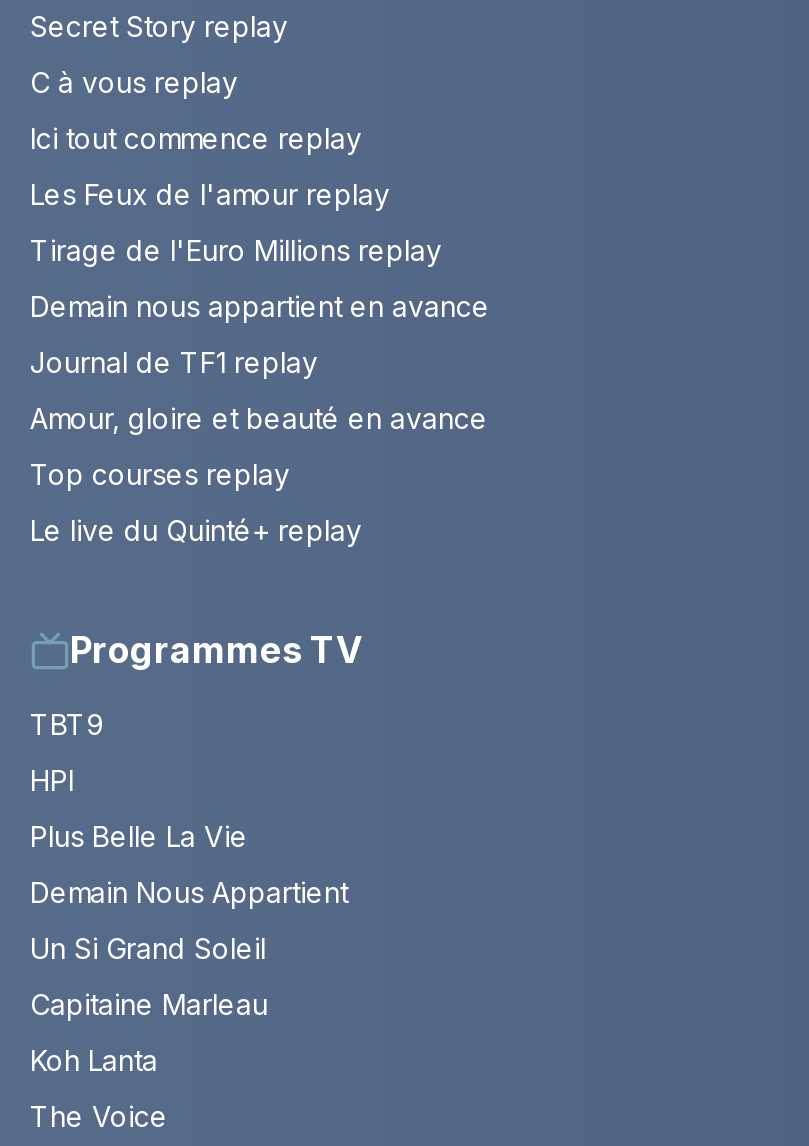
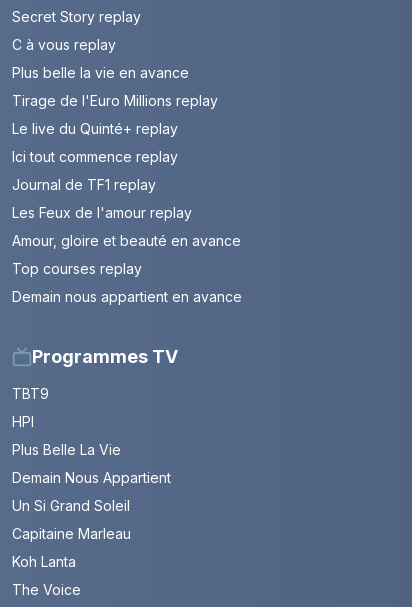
none -> [12,64,189,81] Plus belle la vie en avance
moved [30,122,362,156] -> [12,148,178,165]: Ici tout commence replay
moved [30,178,390,212] -> [12,204,192,221]: Les Feux de l'amour replay
moved [30,234,442,268] -> [12,92,218,109]: Tirage de l'Euro Millions replay
moved [30,290,490,324] -> [12,288,242,305]: Demain nous appartient en avance
moved [30,514,362,548] -> [12,120,178,137]: Le live du Quinté+ replay

